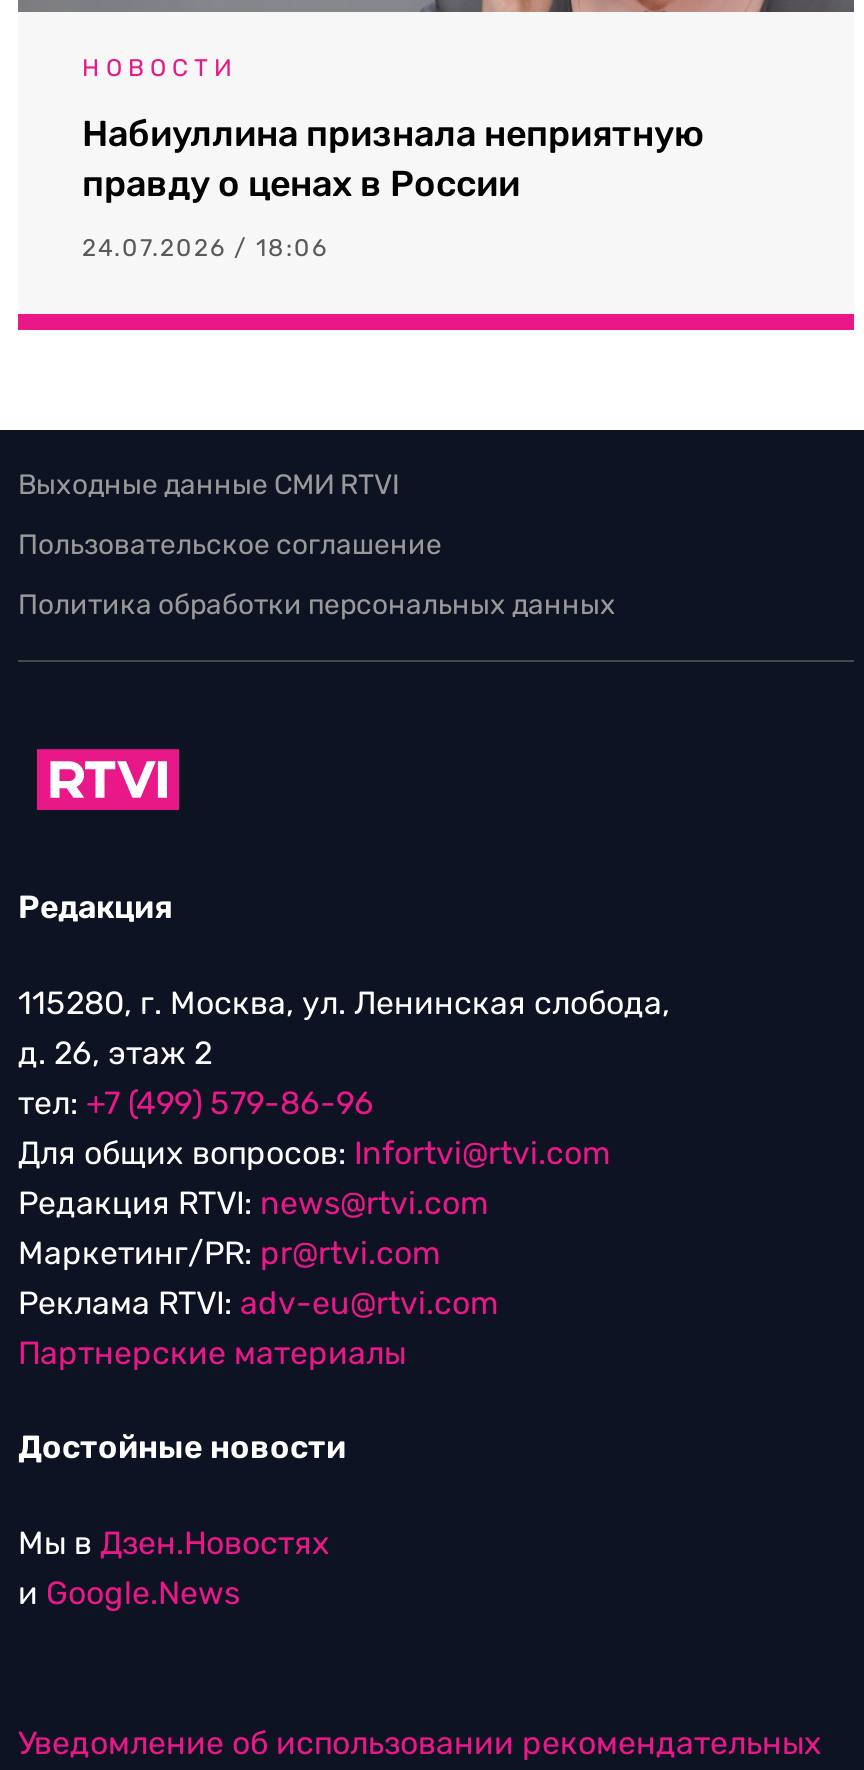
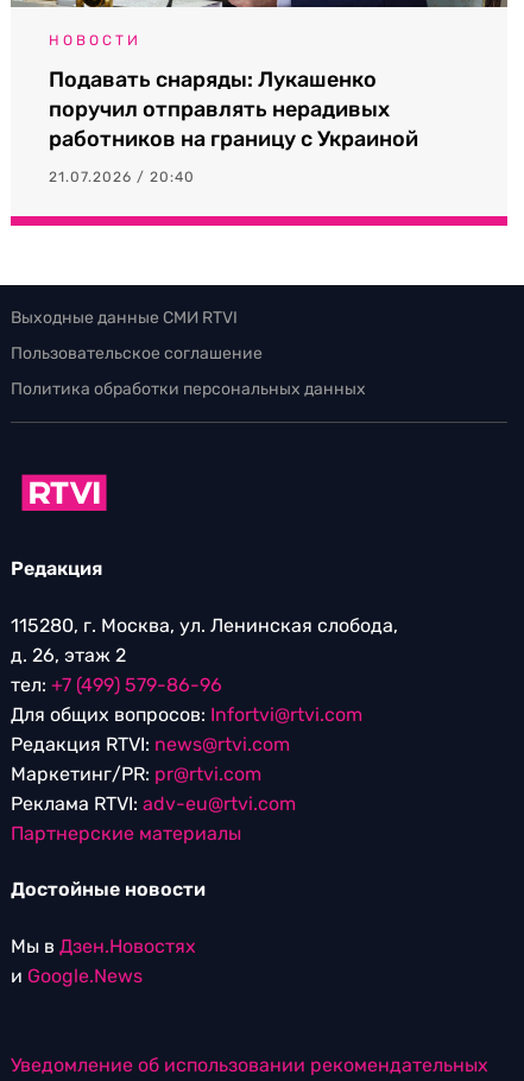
[82,112,704,206] Набиуллина признала неприятную | правду о ценах в России -> [49,67,418,152] Подавать снаряды: Лукашенко | поручил отправлять нерадивых | работников на границу с Украиной
[82,234,328,262] 24.07.2026 / 18:06 -> [49,169,195,185] 21.07.2026 / 20:40

